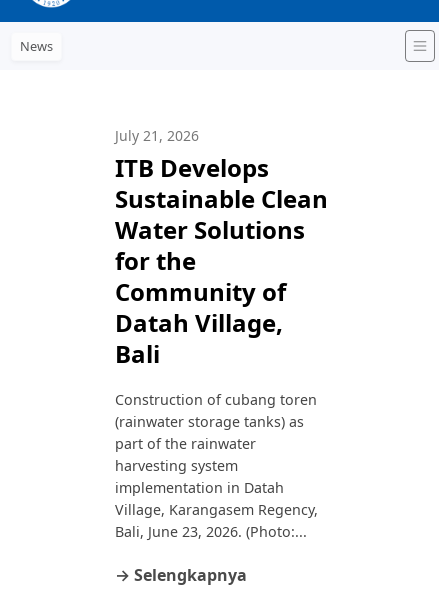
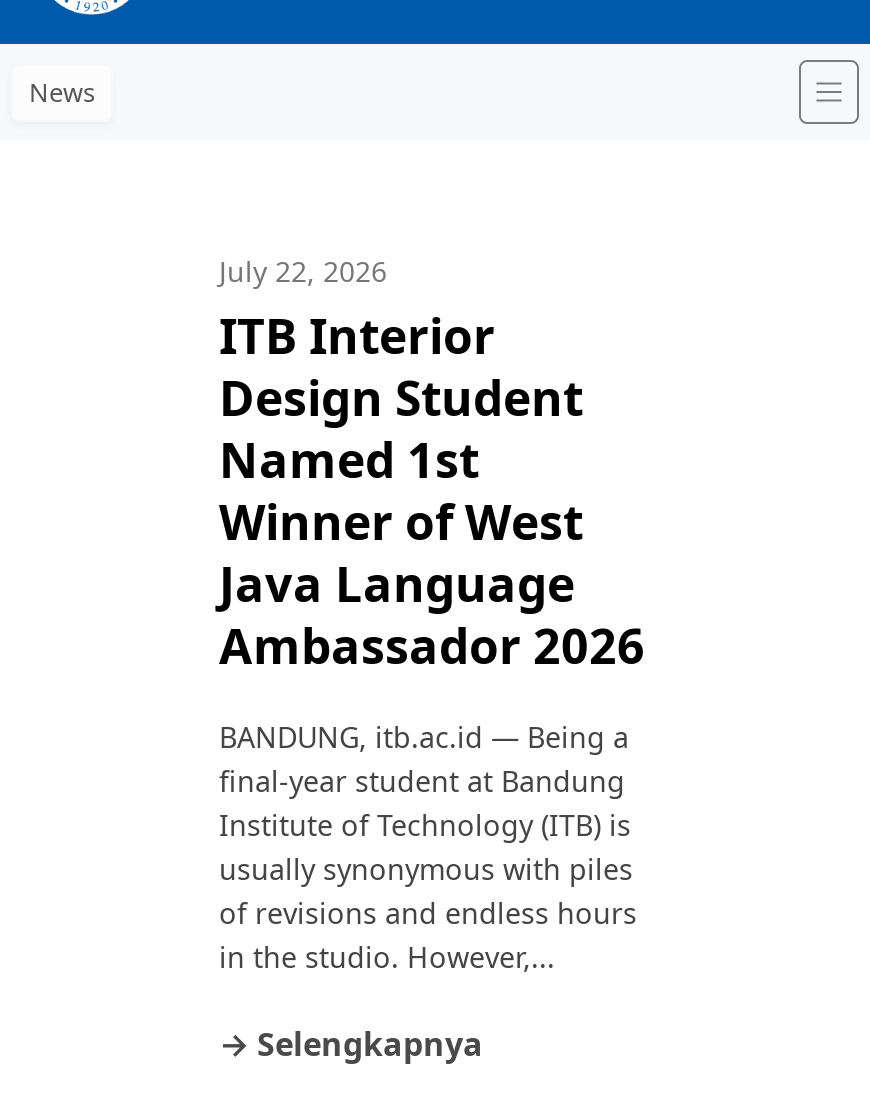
[115,126,328,370] July 21, 2026 | ITB Develops | Sustainable Clean | Water Solutions | for the | Community of | Datah Village, | Bali -> [219,252,645,678] July 22, 2026 | ITB Interior | Design Student | Named 1st | Winner of West | Java Language | Ambassador 2026
[115,390,318,541] Construction of cubang toren | (rainwater storage tanks) as | part of the rainwater | harvesting system | implementation in Datah | Village, Karangasem Regency, | Bali, June 23, 2026. (Photo:... -> [219,718,637,976] BANDUNG, itb.ac.id — Being a | final-year student at Bandung | Institute of Technology (ITB) is | usually synonymous with piles | of revisions and endless hours | in the studio. However,...

